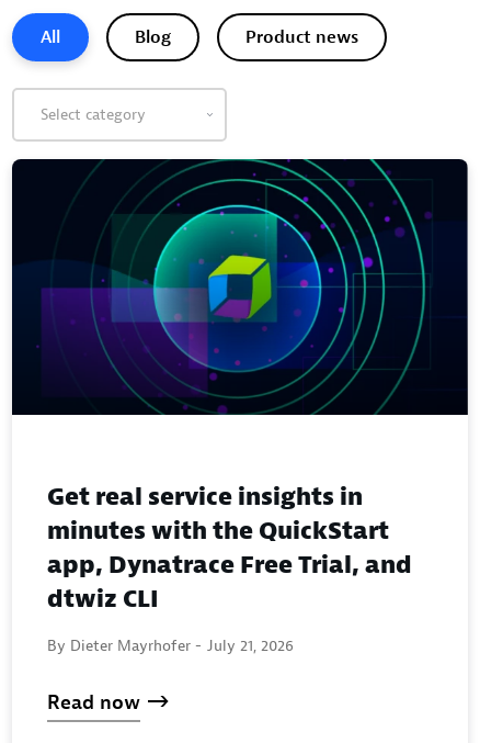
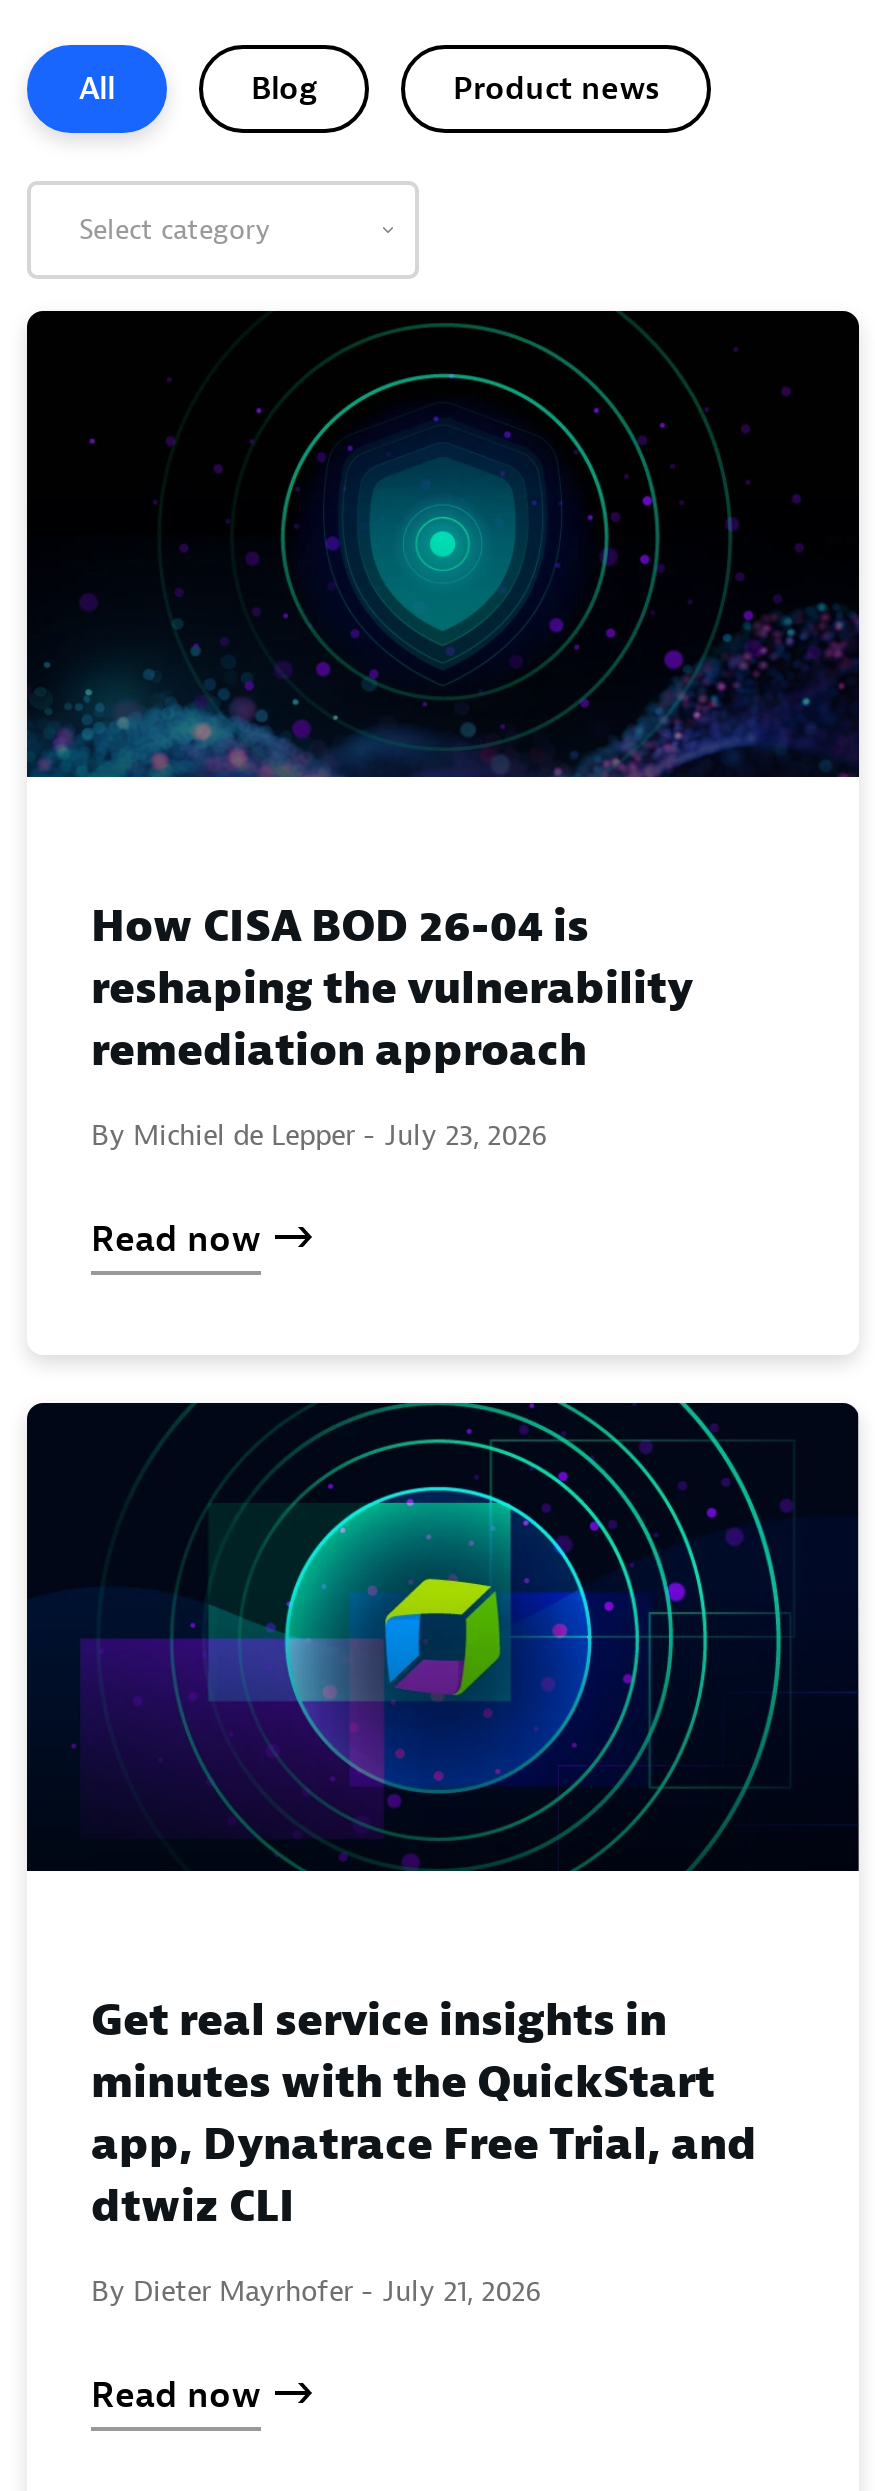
none -> [27,309,861,777] [image]
none -> [91,899,693,1263] How CISA BOD 26-04 is | reshaping the vulnerability | remediation approach | By Michiel de Lepper - July 23, 2026 | Read now

